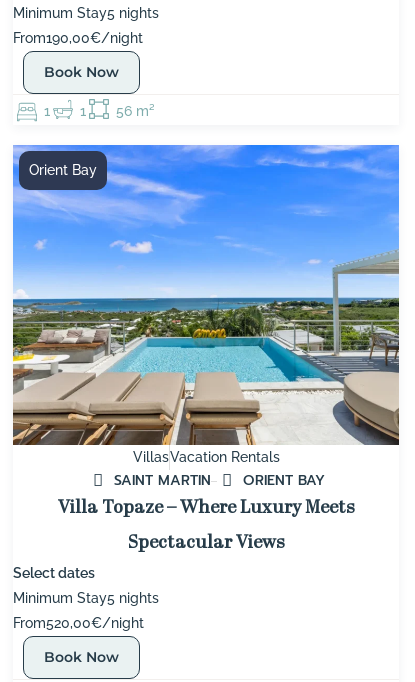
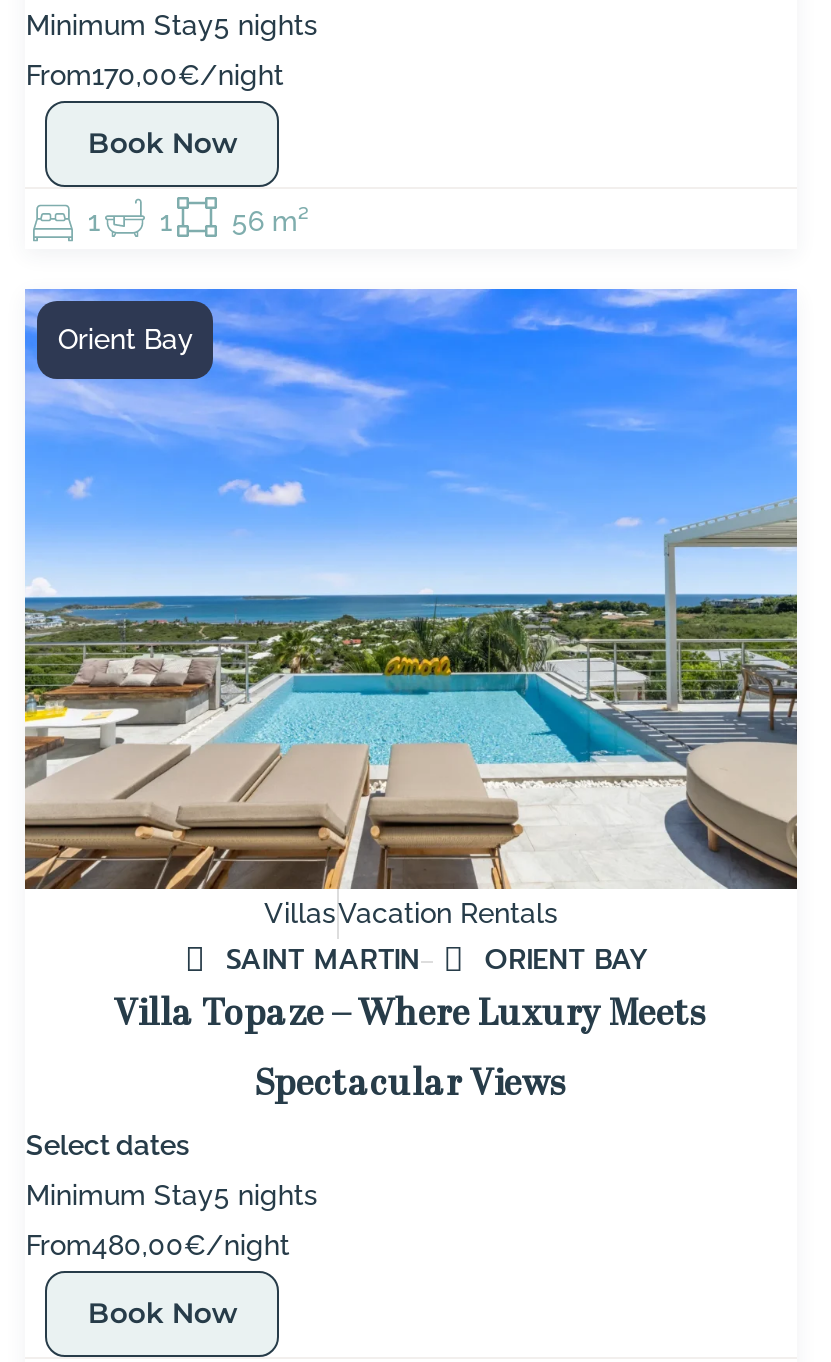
[13,30,143,46] From190,00€/night -> [26,59,284,91] From170,00€/night
[13,615,144,631] From520,00€/night -> [26,1229,290,1261] From480,00€/night

